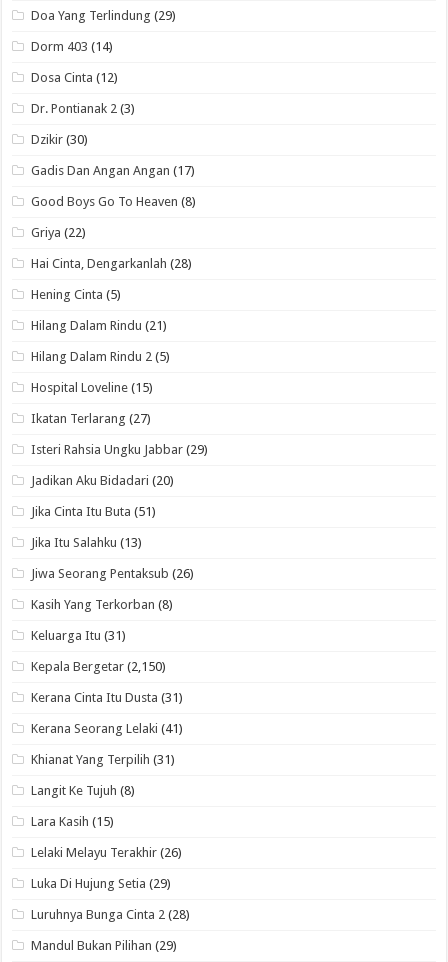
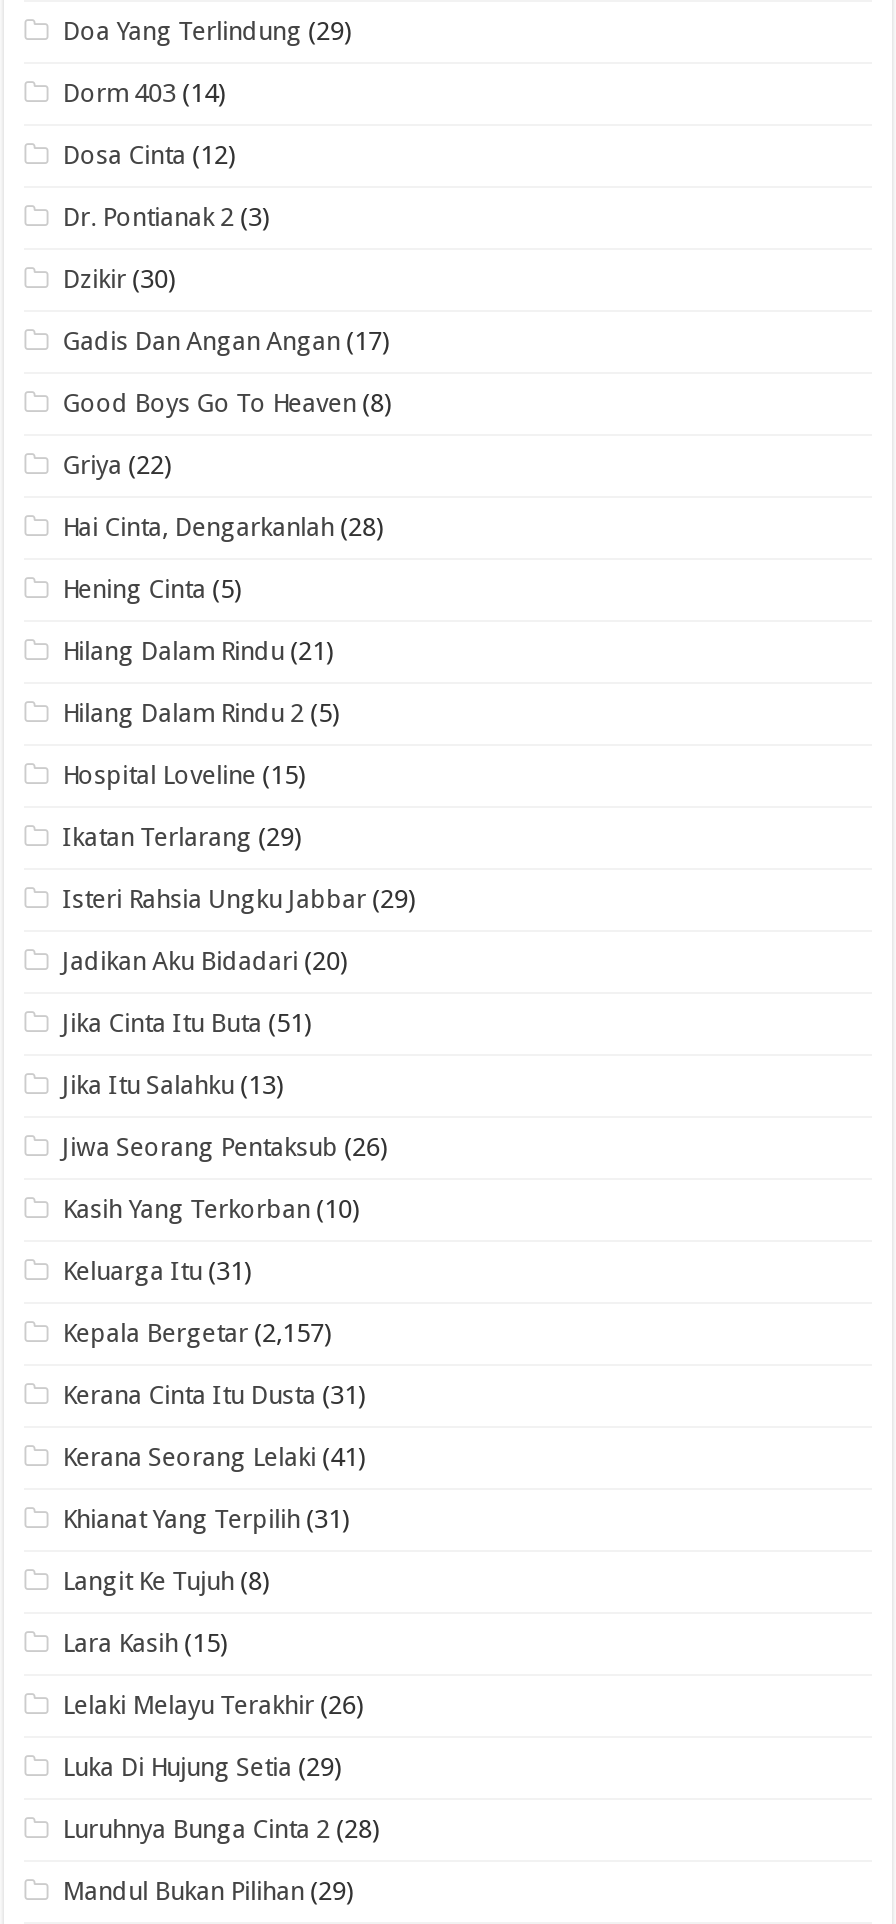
[31,411,151,426] Ikatan Terlarang (27) -> [62,822,302,852] Ikatan Terlarang (29)
[31,597,173,612] Kasih Yang Terkorban (8) -> [62,1194,360,1224] Kasih Yang Terkorban (10)
[31,659,166,674] Kepala Bergetar (2,150) -> [62,1318,332,1348] Kepala Bergetar (2,157)

